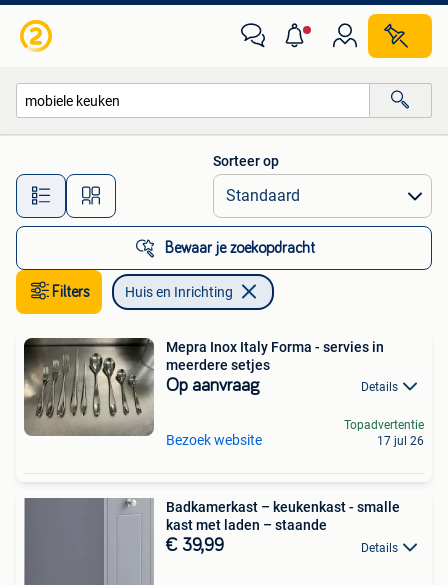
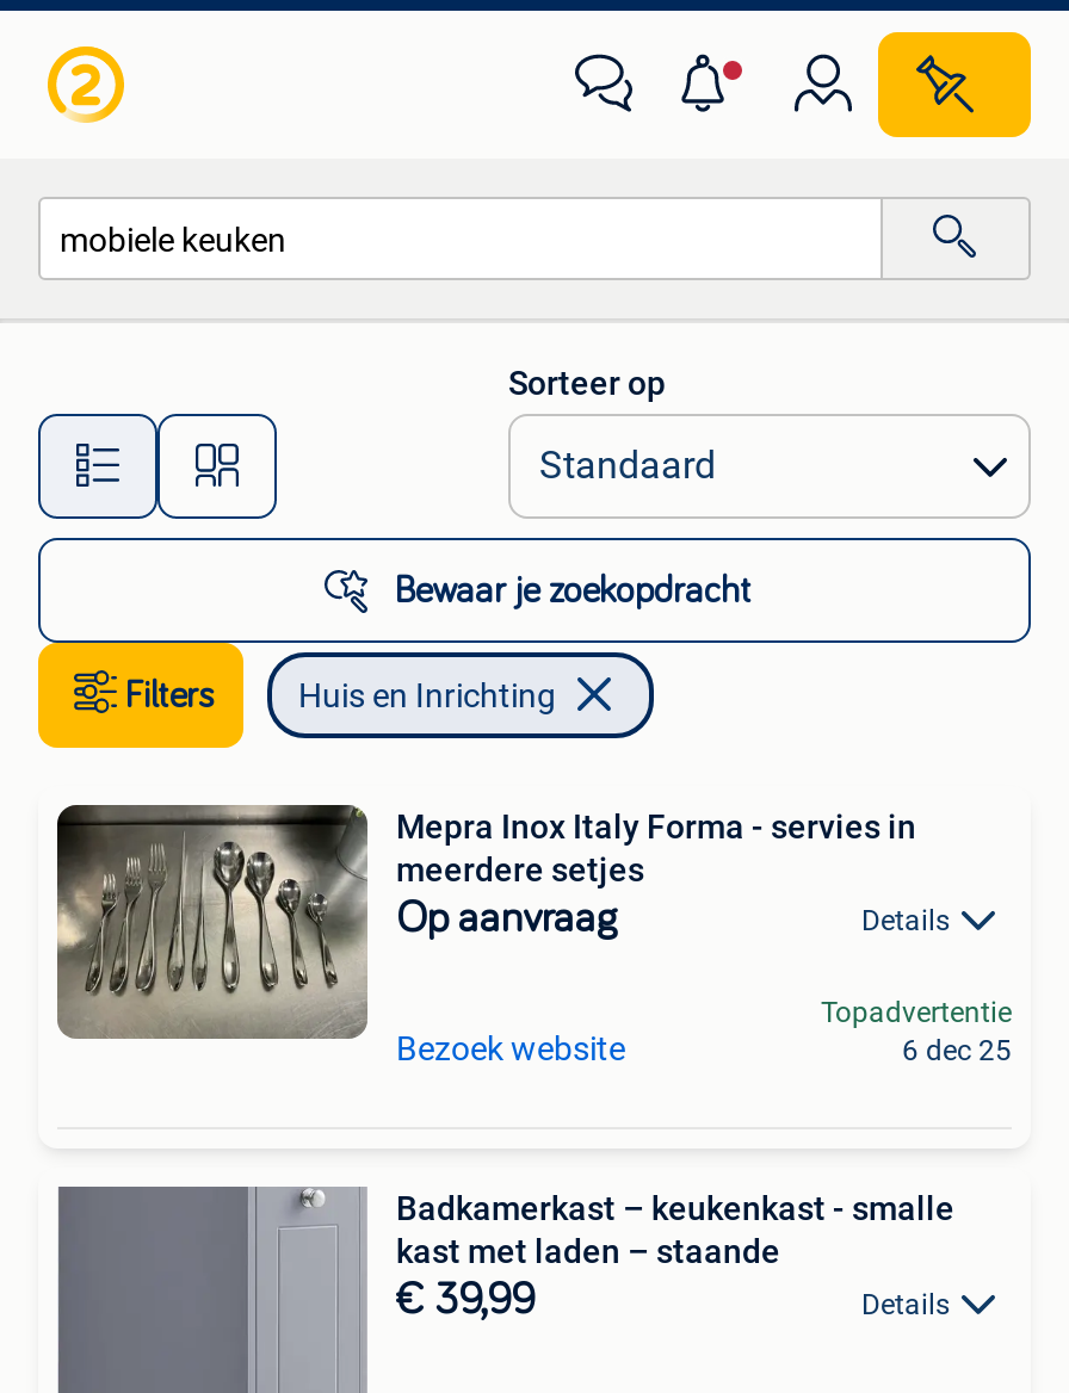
[377,434,424,448] 17 jul 26 -> [902,1035,1012,1068] 6 dec 25

